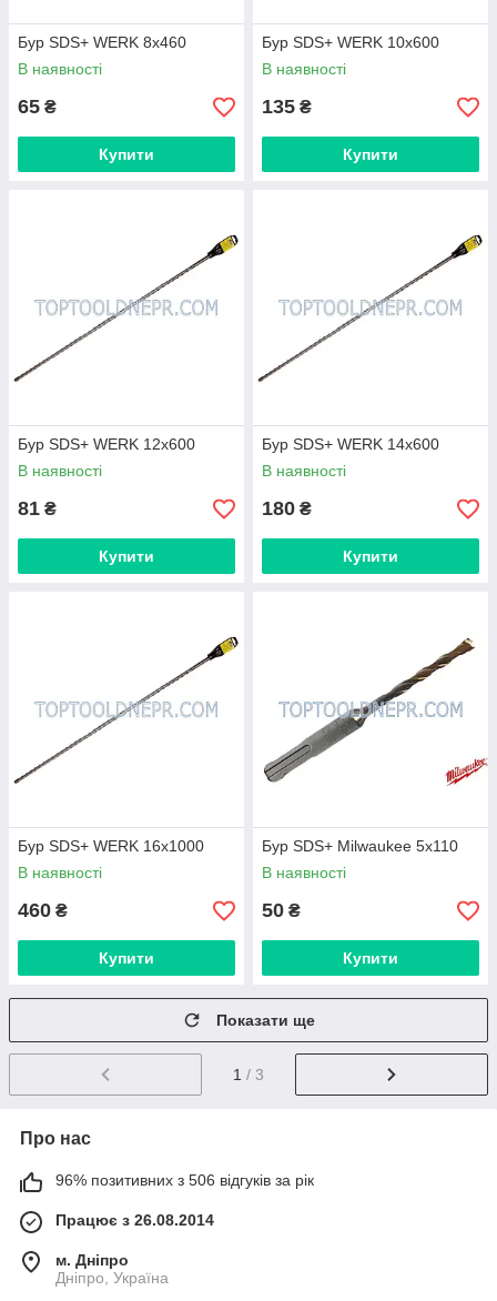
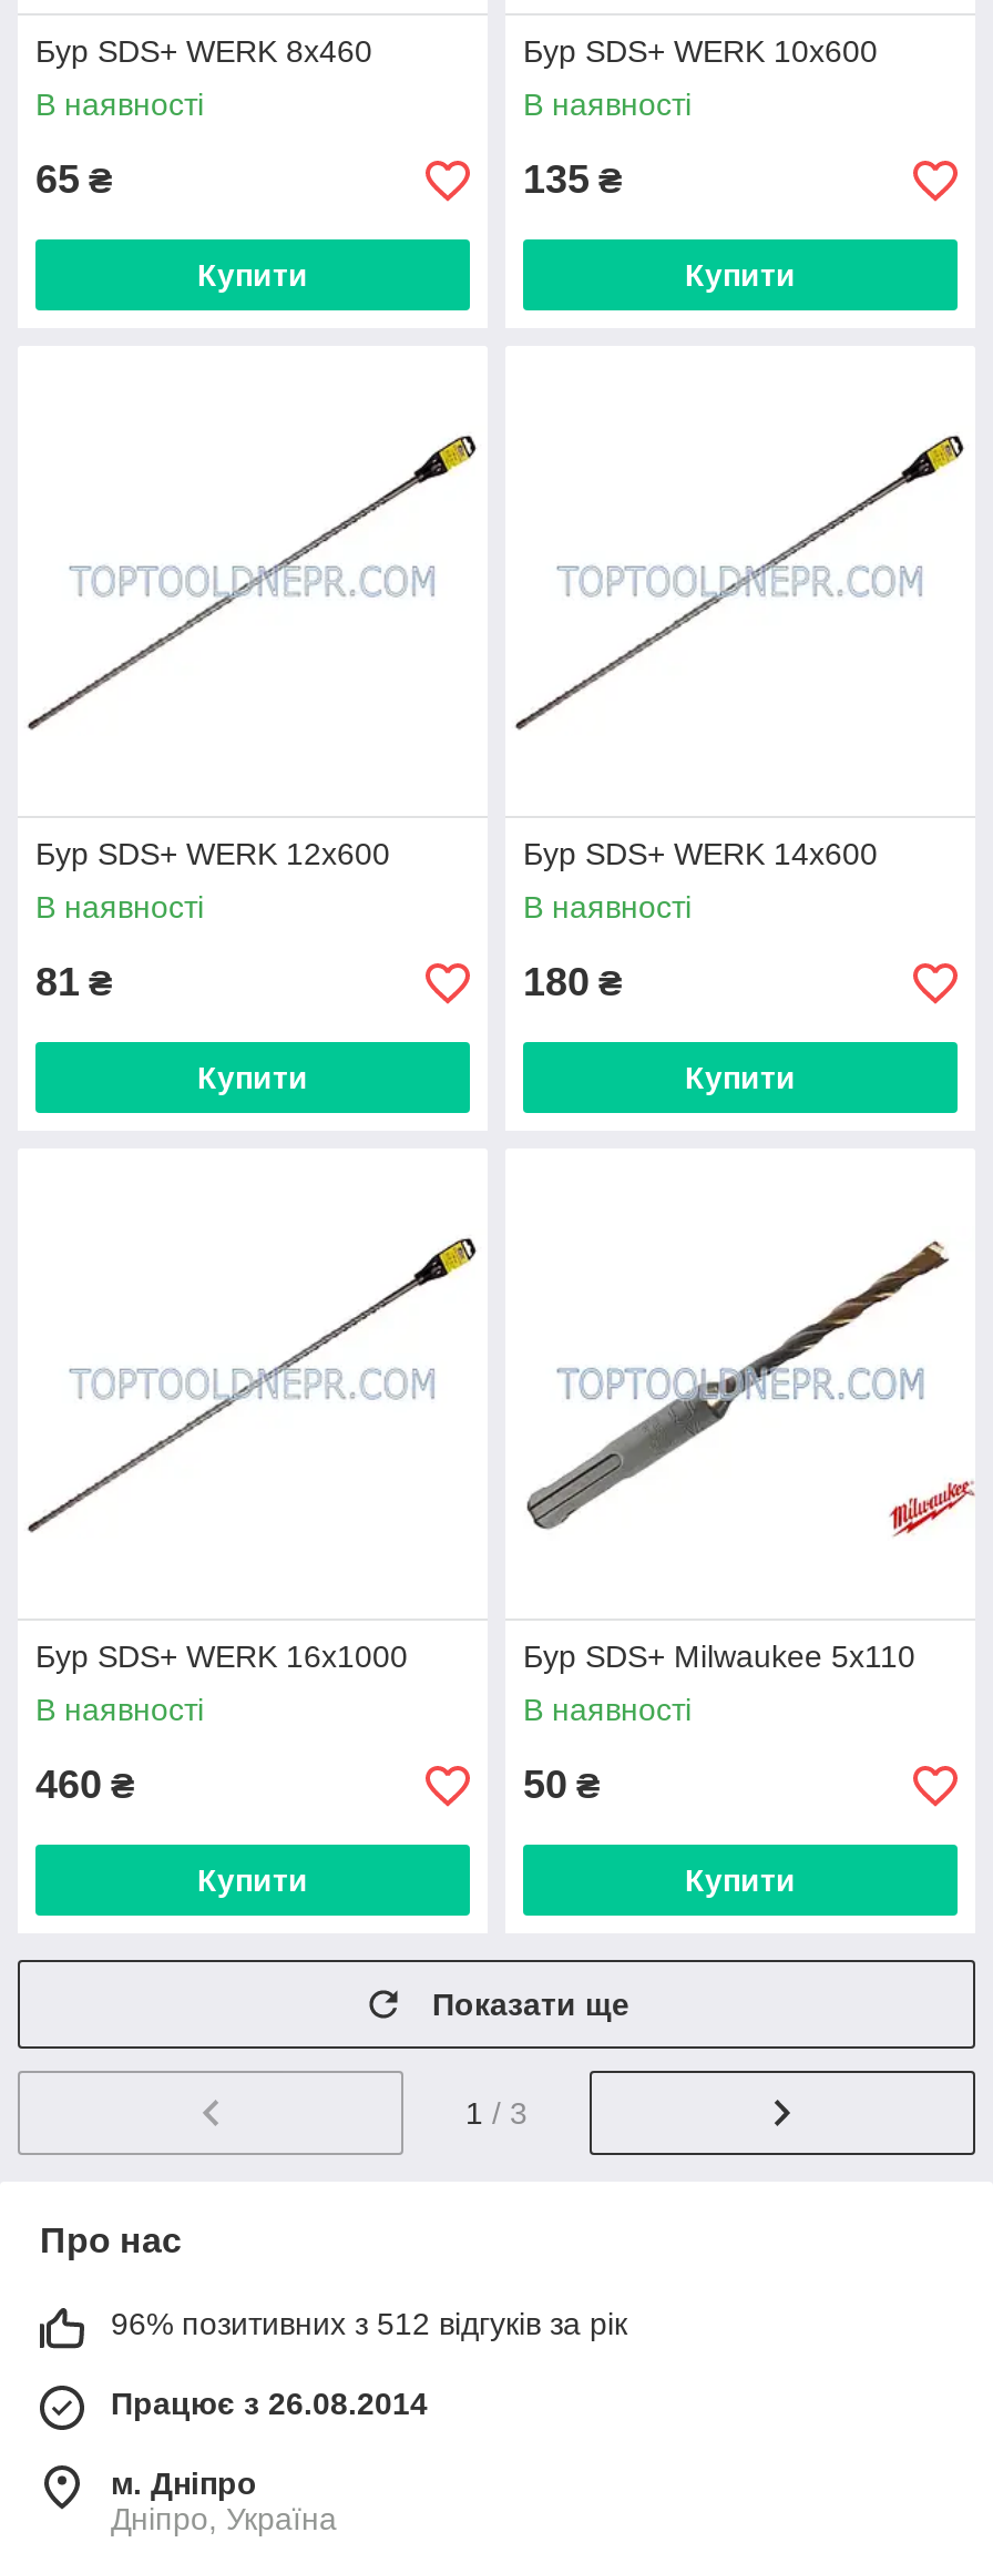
[55,1171,314,1189] 96% позитивних з 506 відгуків за рік -> [111,2306,627,2341] 96% позитивних з 512 відгуків за рік

